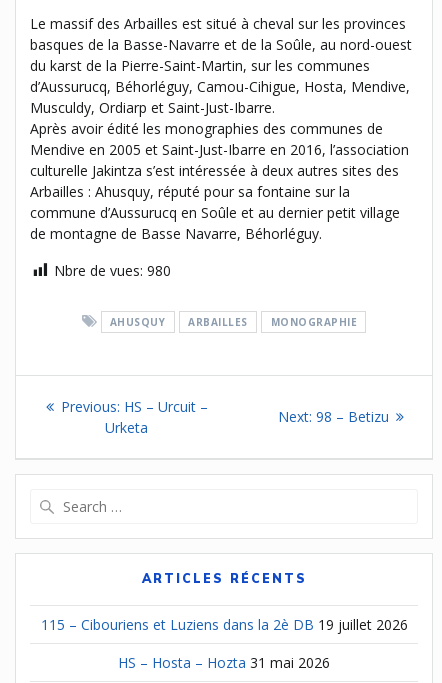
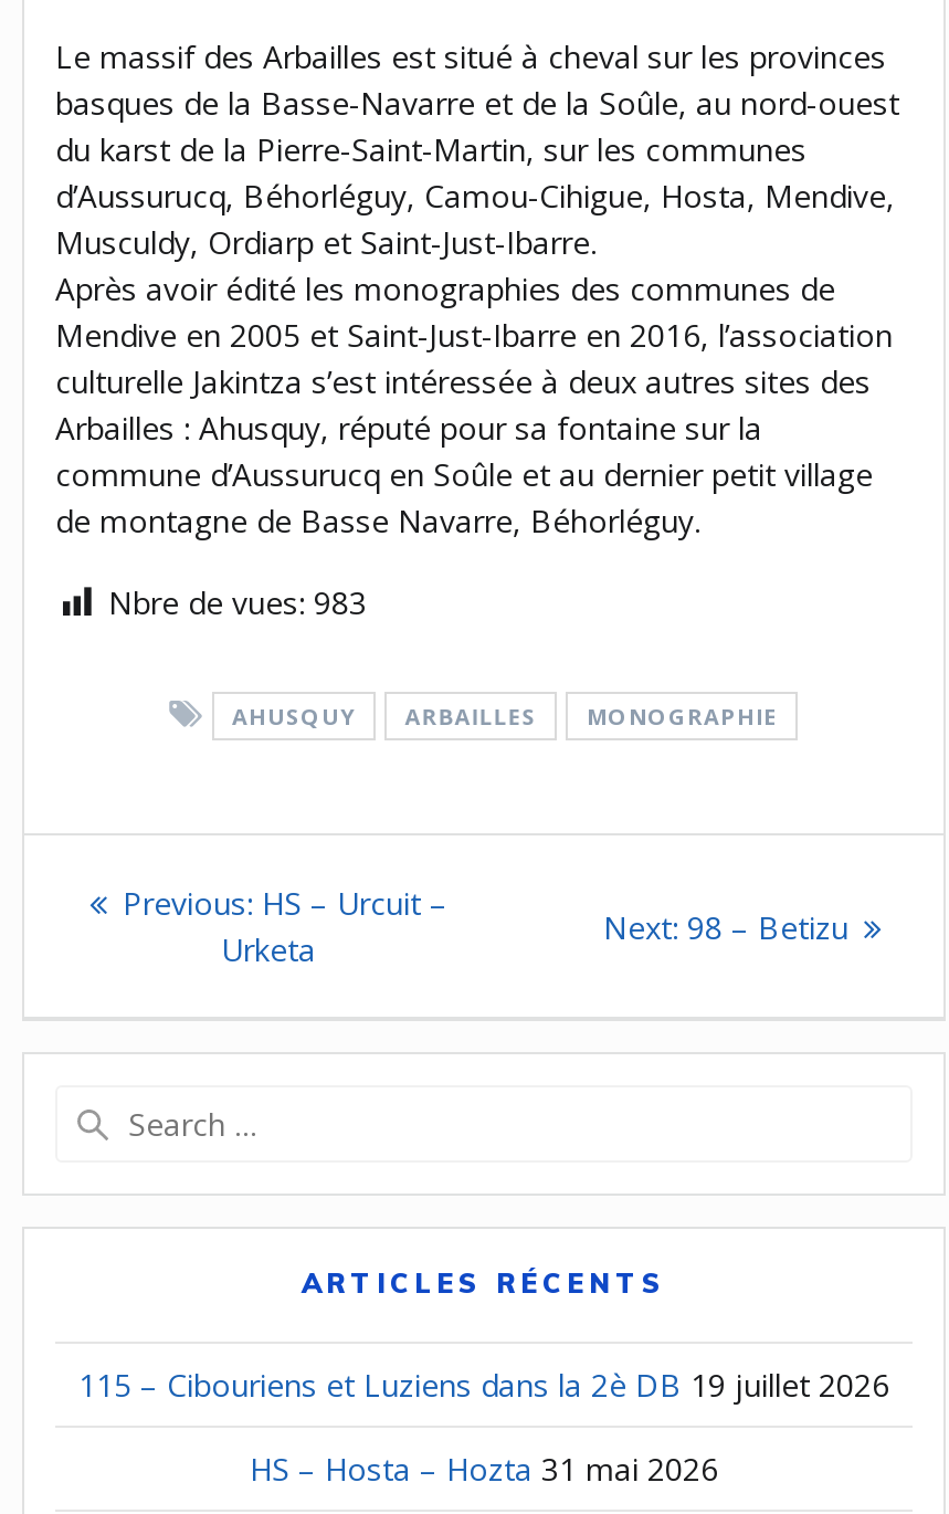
[54,261,171,280] Nbre de vues: 980 -> [108,581,367,623] Nbre de vues: 983

